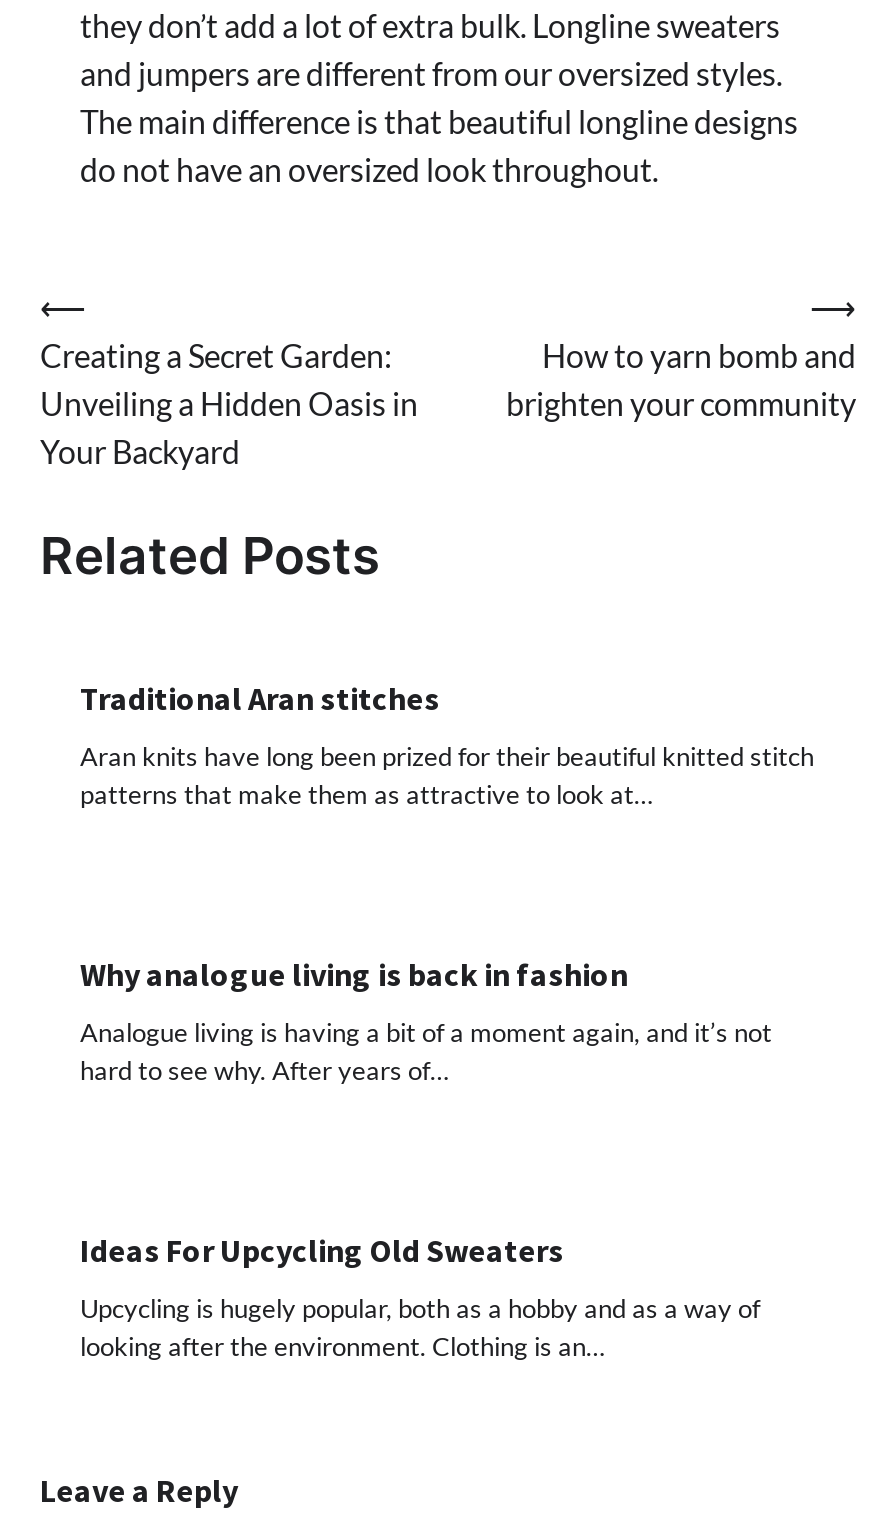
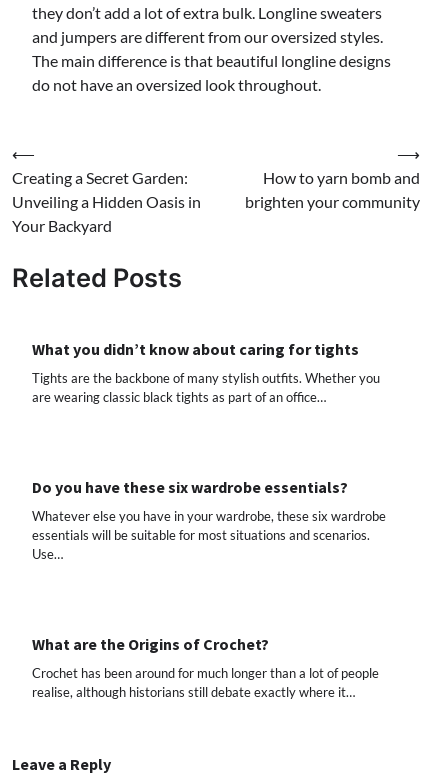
[80,678,440,718] Traditional Aran stitches -> [32,339,359,359] What you didn’t know about caring for tights
[80,740,814,810] Aran knits have long been prized for their beautiful knitted stitch | patterns that make them as attractive to look at… -> [32,370,380,405] Tights are the backbone of many stylish outfits. Whether you | are wearing classic black tights as part of an office…
[80,954,628,994] Why analogue living is back in fashion -> [32,477,348,497] Do you have these six wardrobe essentials?
[80,1016,772,1086] Analogue living is having a bit of a moment again, and it’s not | hard to see why. After years of… -> [32,508,386,562] Whatever else you have in your wardrobe, these six wardrobe | essentials will be suitable for most situations and scenarios. | Use…
[80,1230,564,1270] Ideas For Upcycling Old Sweaters -> [32,634,269,654] What are the Origins of Crochet?
[80,1292,760,1362] Upcycling is hugely popular, both as a hobby and as a way of | looking after the environment. Clothing is an… -> [32,665,379,700] Crochet has been around for much longer than a lot of people | realise, although historians still debate exactly where it…

